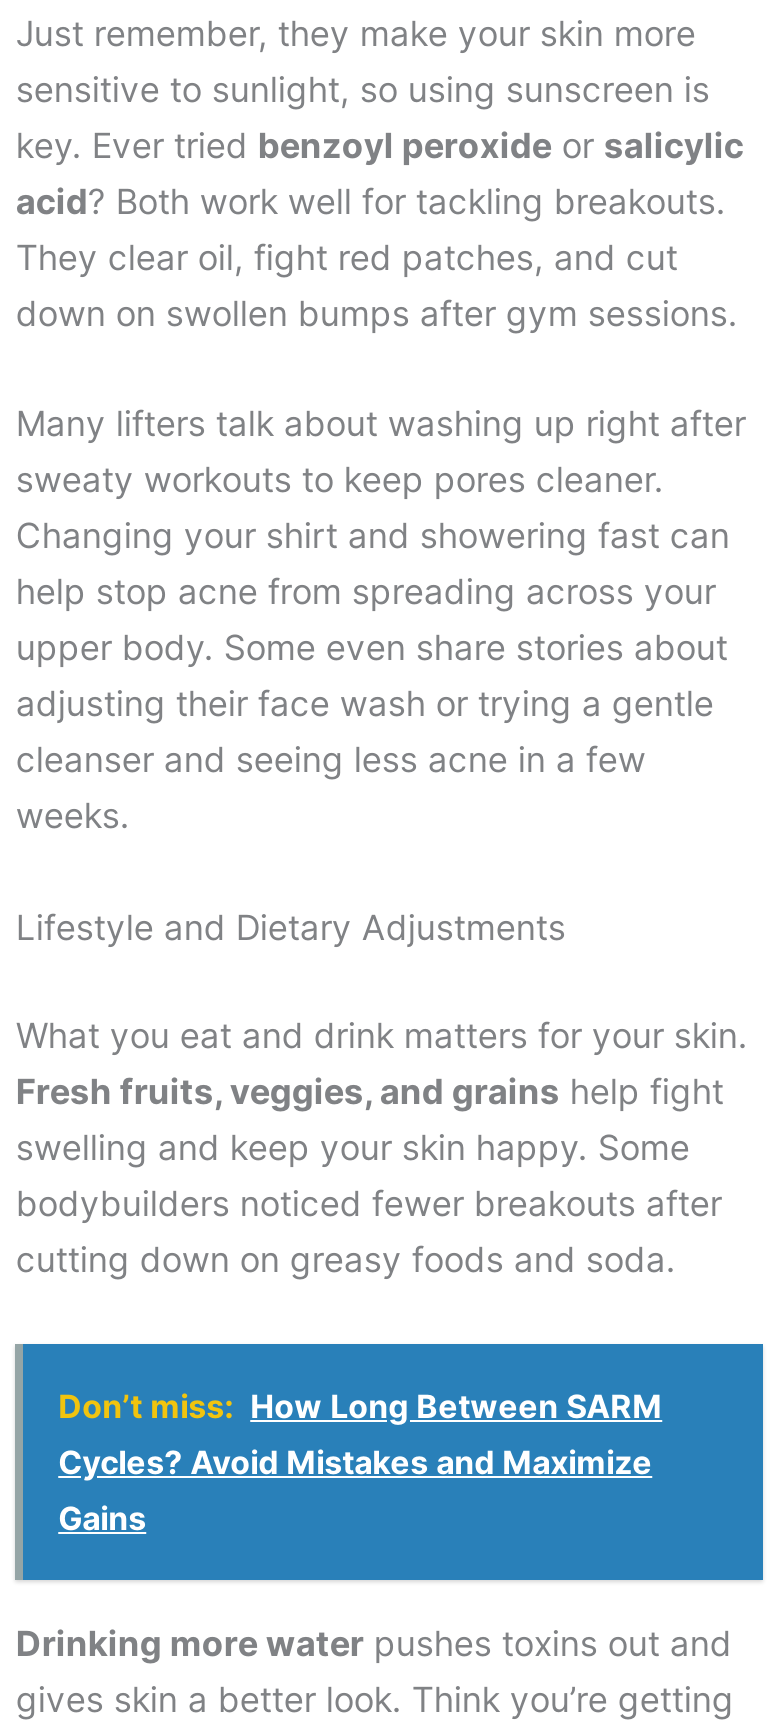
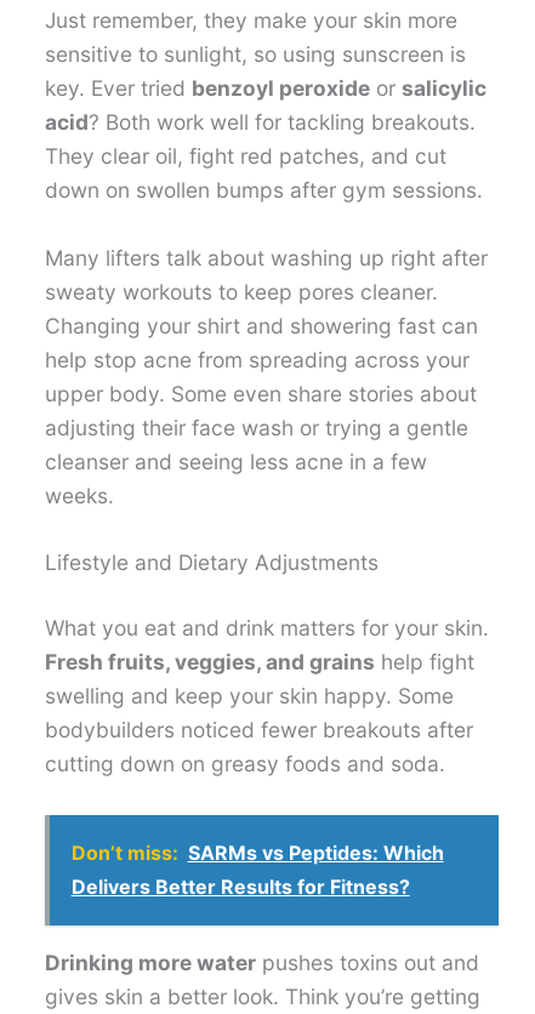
[58,1387,662,1539] Don’t miss: How Long Between SARM | Cycles? Avoid Mistakes and Maximize | Gains -> [71,841,444,899] Don’t miss: SARMs vs Peptides: Which | Delivers Better Results for Fitness?

